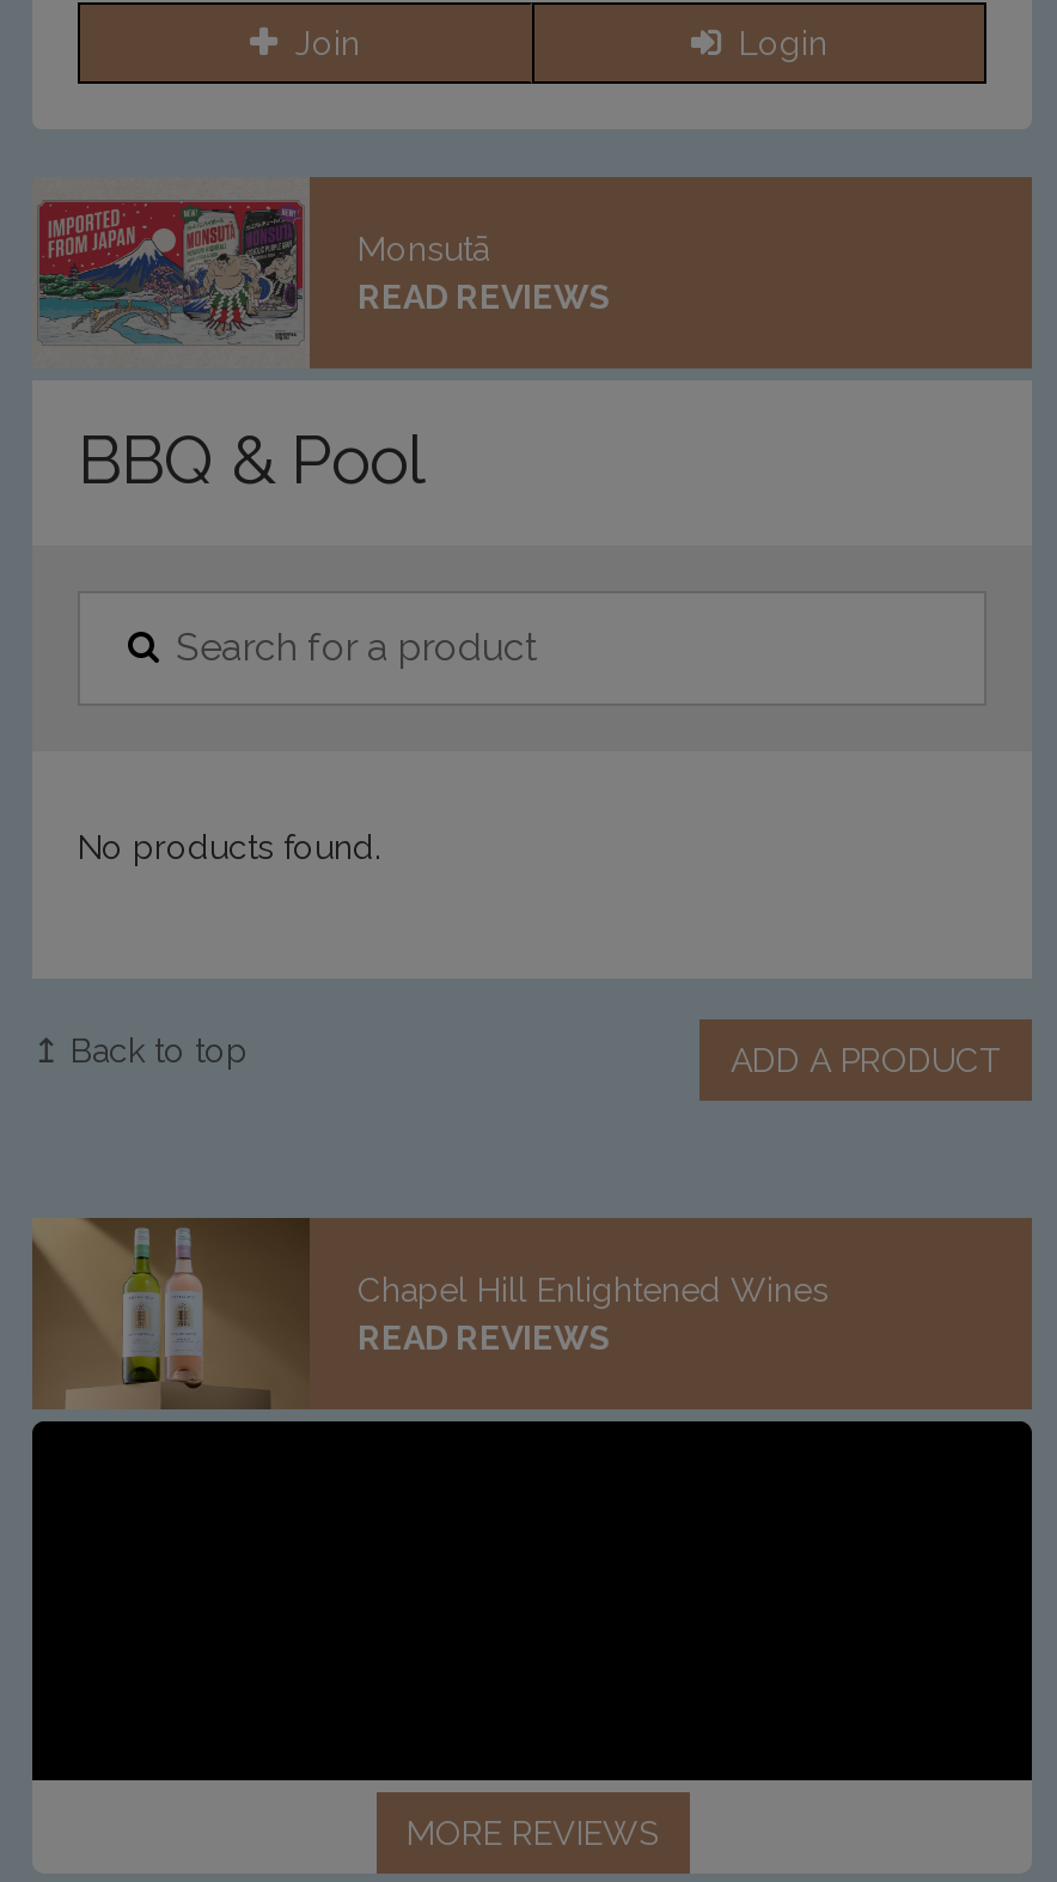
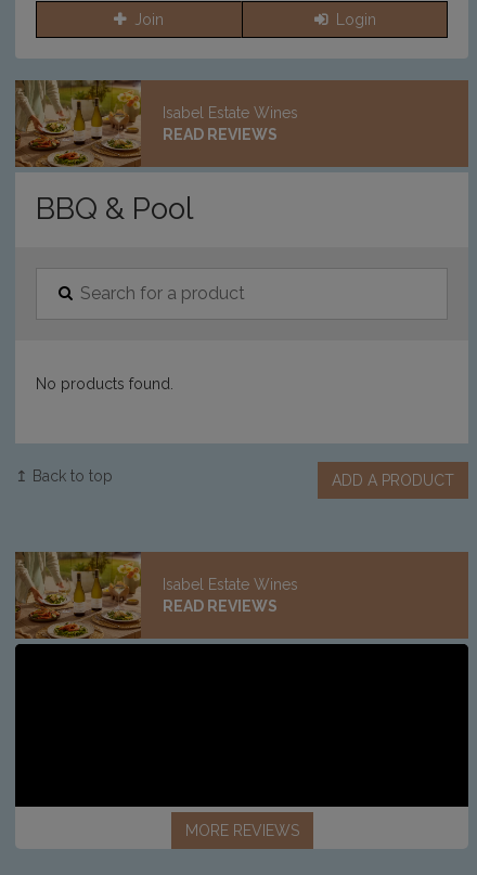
[32,177,489,369] [image] | Monsutā -> [14,79,298,168] [image] | Isabel Estate Wines
[32,1218,829,1409] [image] | Chapel Hill Enlightened Wines -> [14,551,298,640] [image] | Isabel Estate Wines

